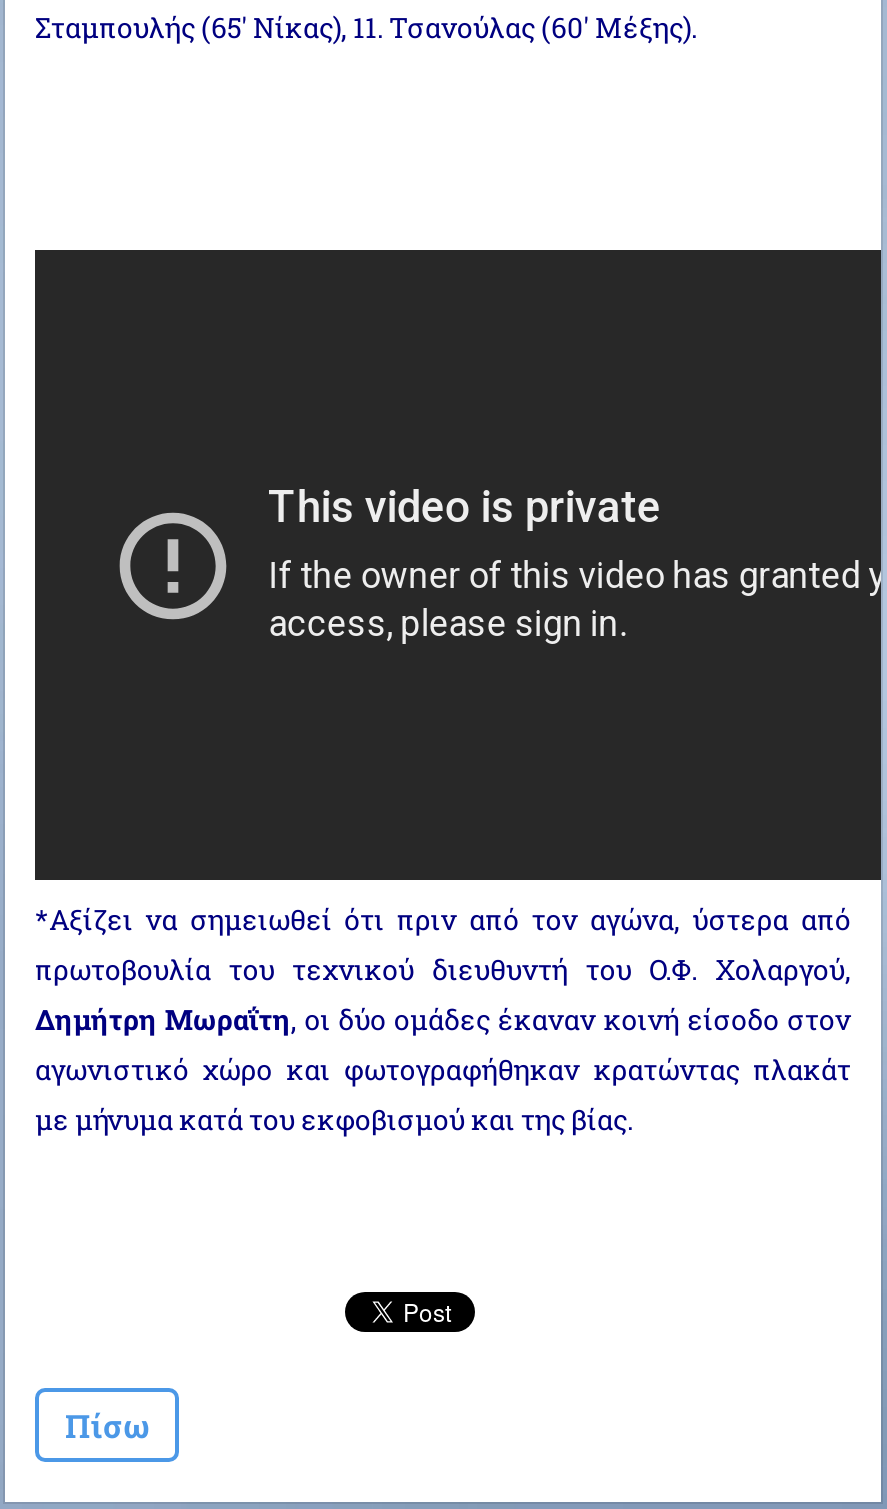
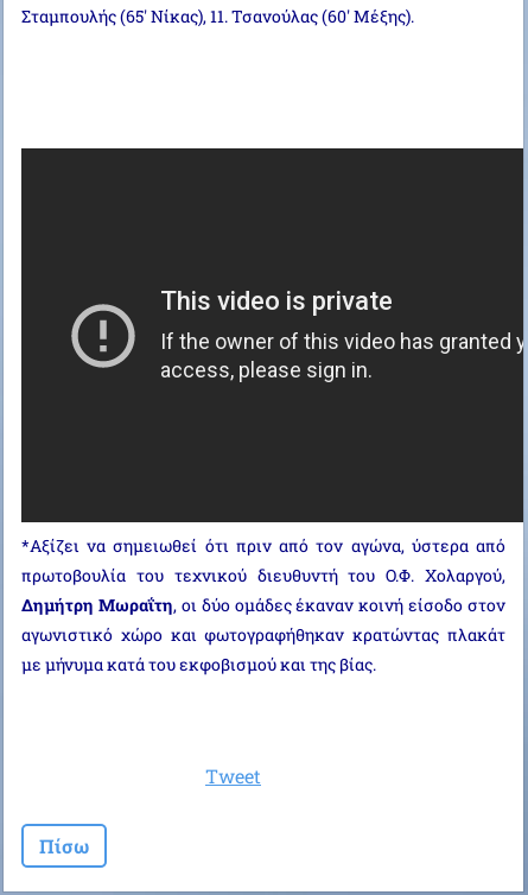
none -> [205,763,261,788] Tweet

